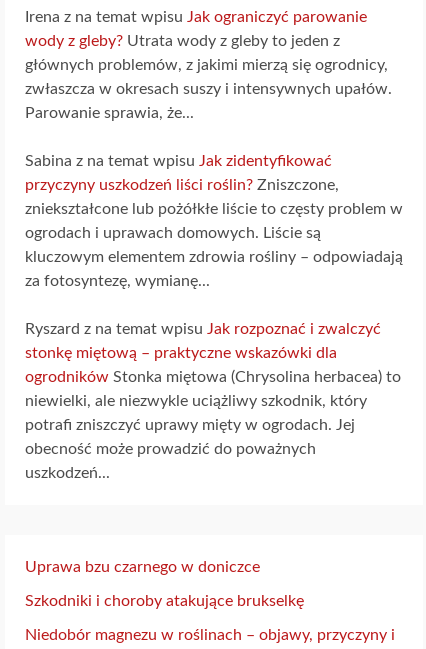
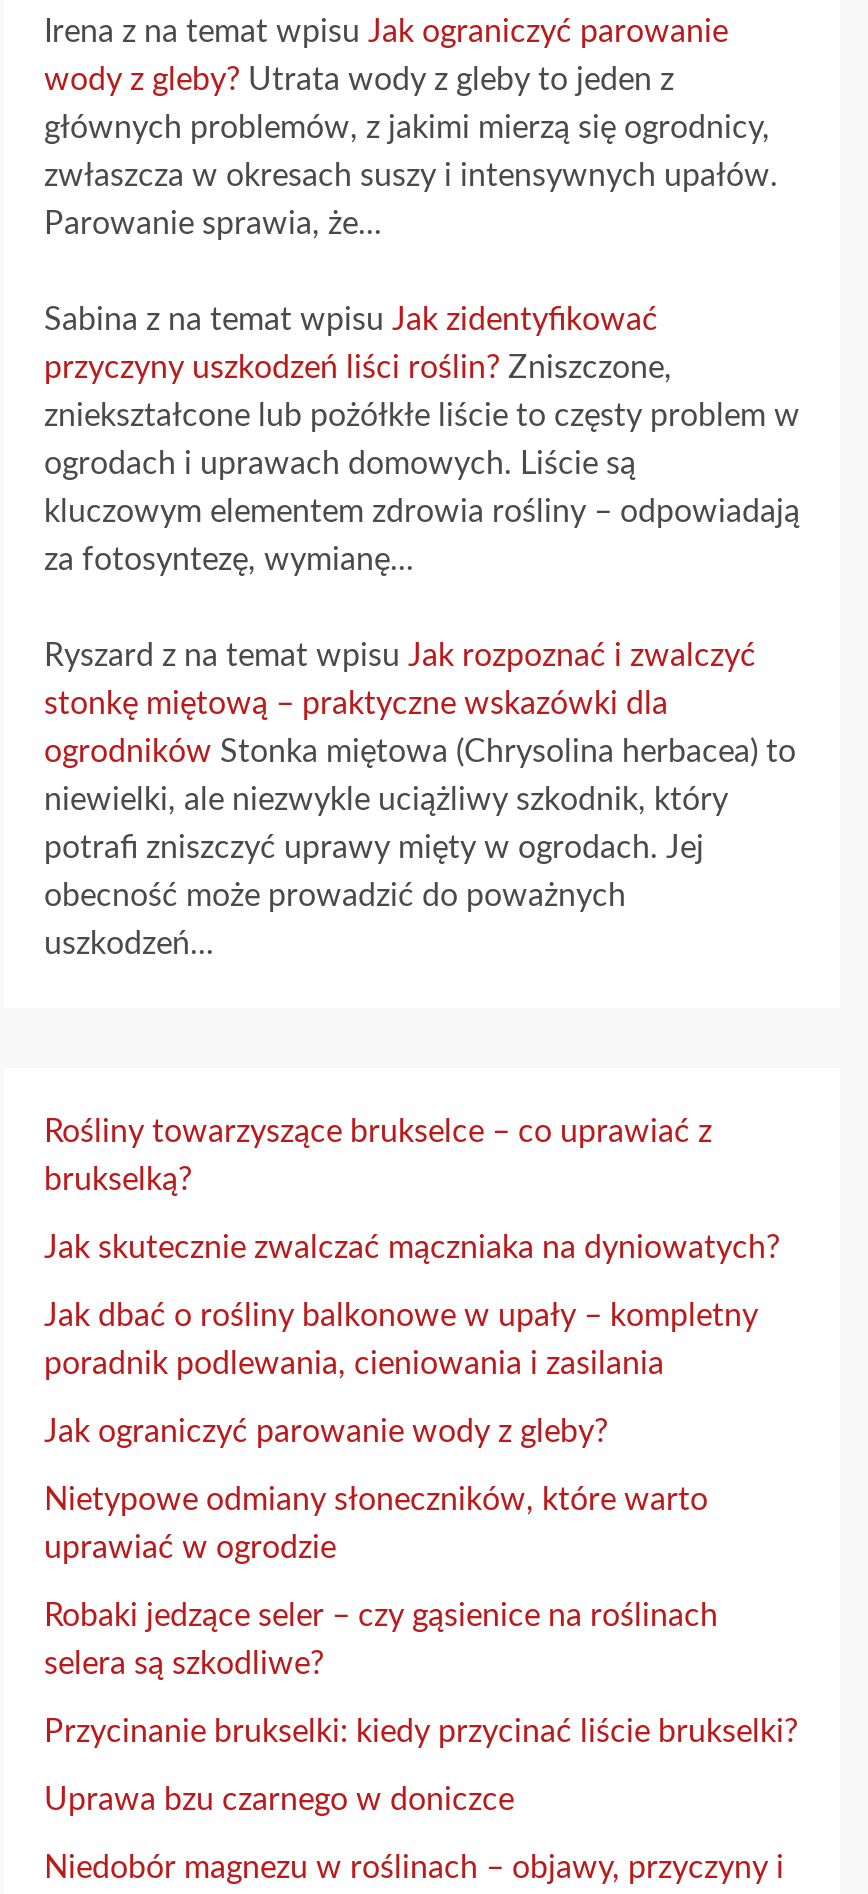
none -> [44,1116,798,1748] Rośliny towarzyszące brukselce – co uprawiać z | brukselką? | Jak skutecznie zwalczać mączniaka na dyniowatych? | Jak dbać o rośliny balkonowe w upały – kompletny | poradnik podlewania, cieniowania i zasilania | Jak ograniczyć parowanie wody z gleby? | Nietypowe odmiany słoneczników, które warto | uprawiać w ogrodzie | Robaki jedzące seler – czy gąsienice na roślinach | selera są szkodliwe? | Przycinanie brukselki: kiedy przycinać liście brukselki?
moved [25,559,260,575] -> [44,1784,514,1816]: Uprawa bzu czarnego w doniczce
[25,593,304,609] Szkodniki i choroby atakujące brukselkę -> none

